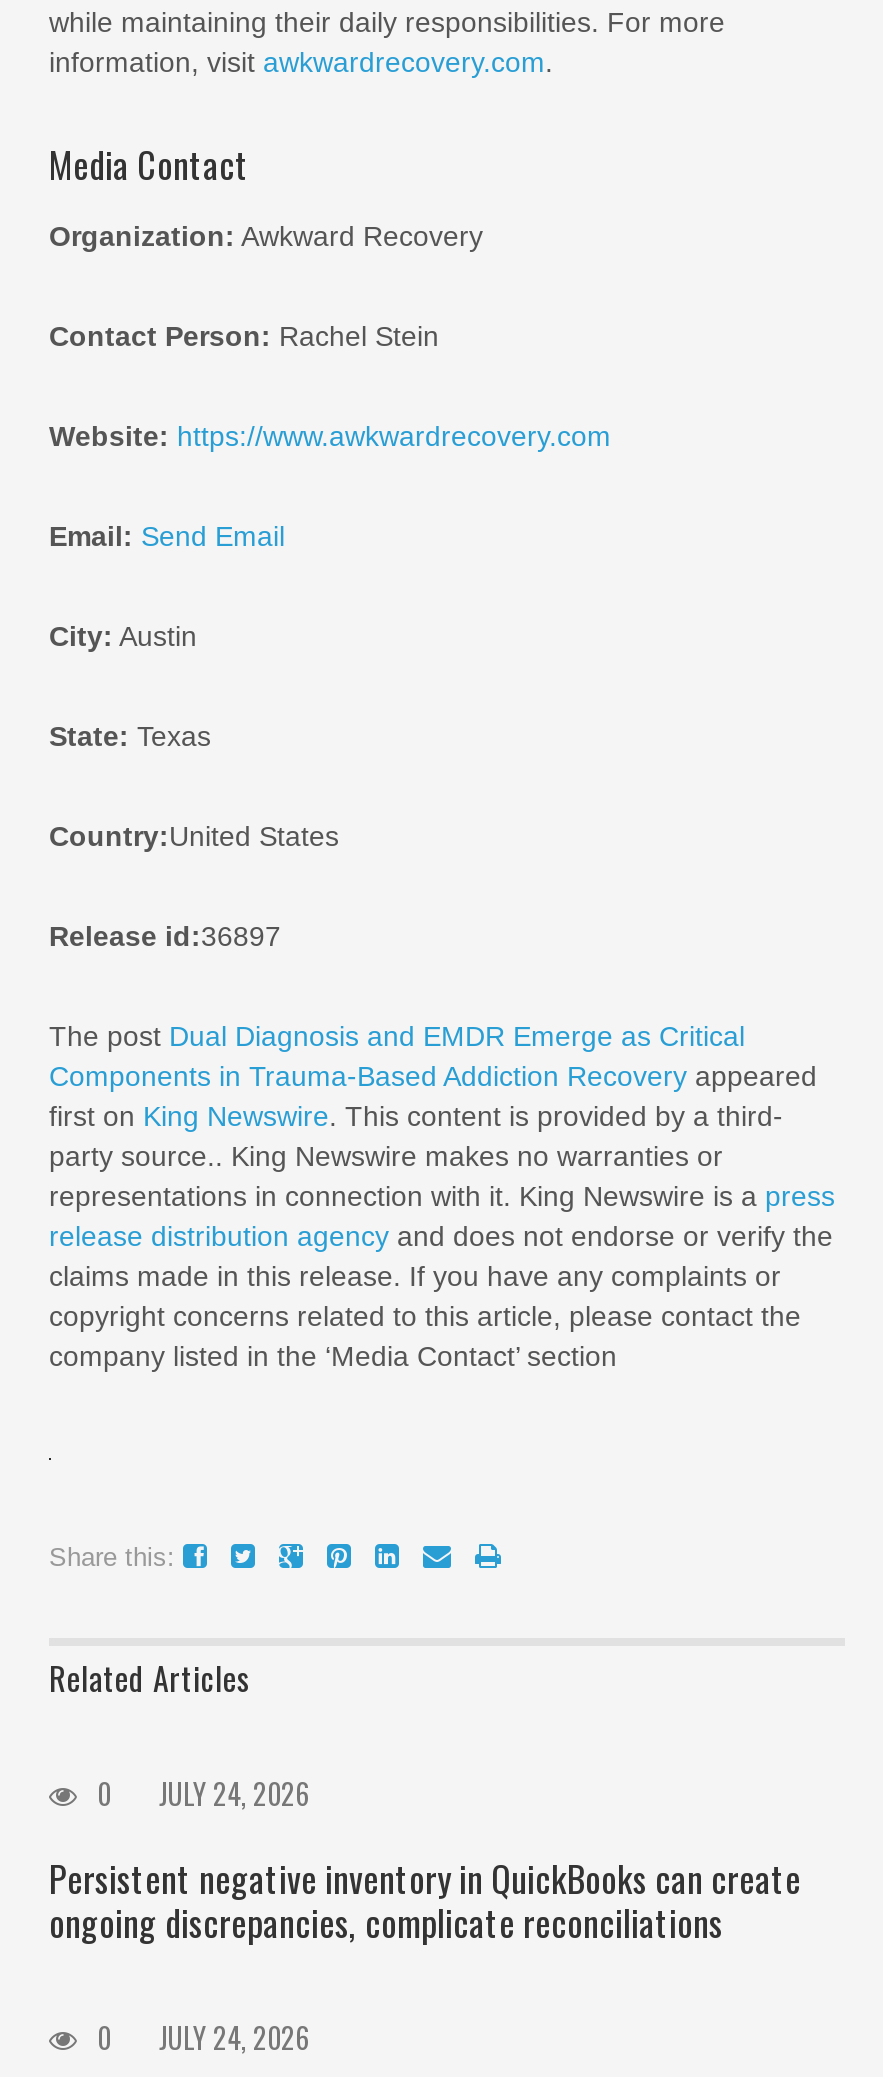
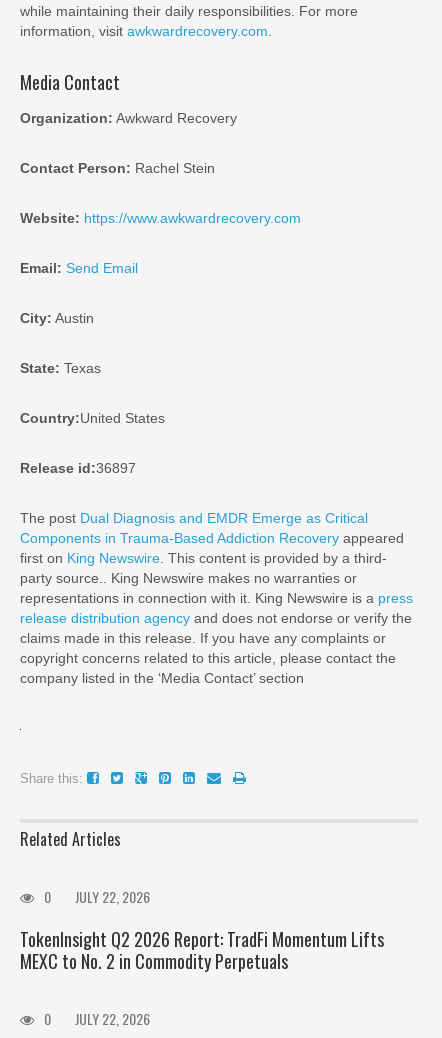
[91,1772,309,1814] 0 JULY 24, 2026 -> [41,886,150,907] 0 JULY 22, 2026
[49,1852,801,1948] Persistent negative inventory in QuickBooks can create | ongoing discrepancies, complicate reconciliations -> [20,926,384,974] TokenInsight Q2 2026 Report: TradFi Momentum Lifts | MEXC to No. 2 in Commodity Perpetuals
[91,2016,309,2058] 0 JULY 24, 2026 -> [41,1008,150,1029] 0 JULY 22, 2026

